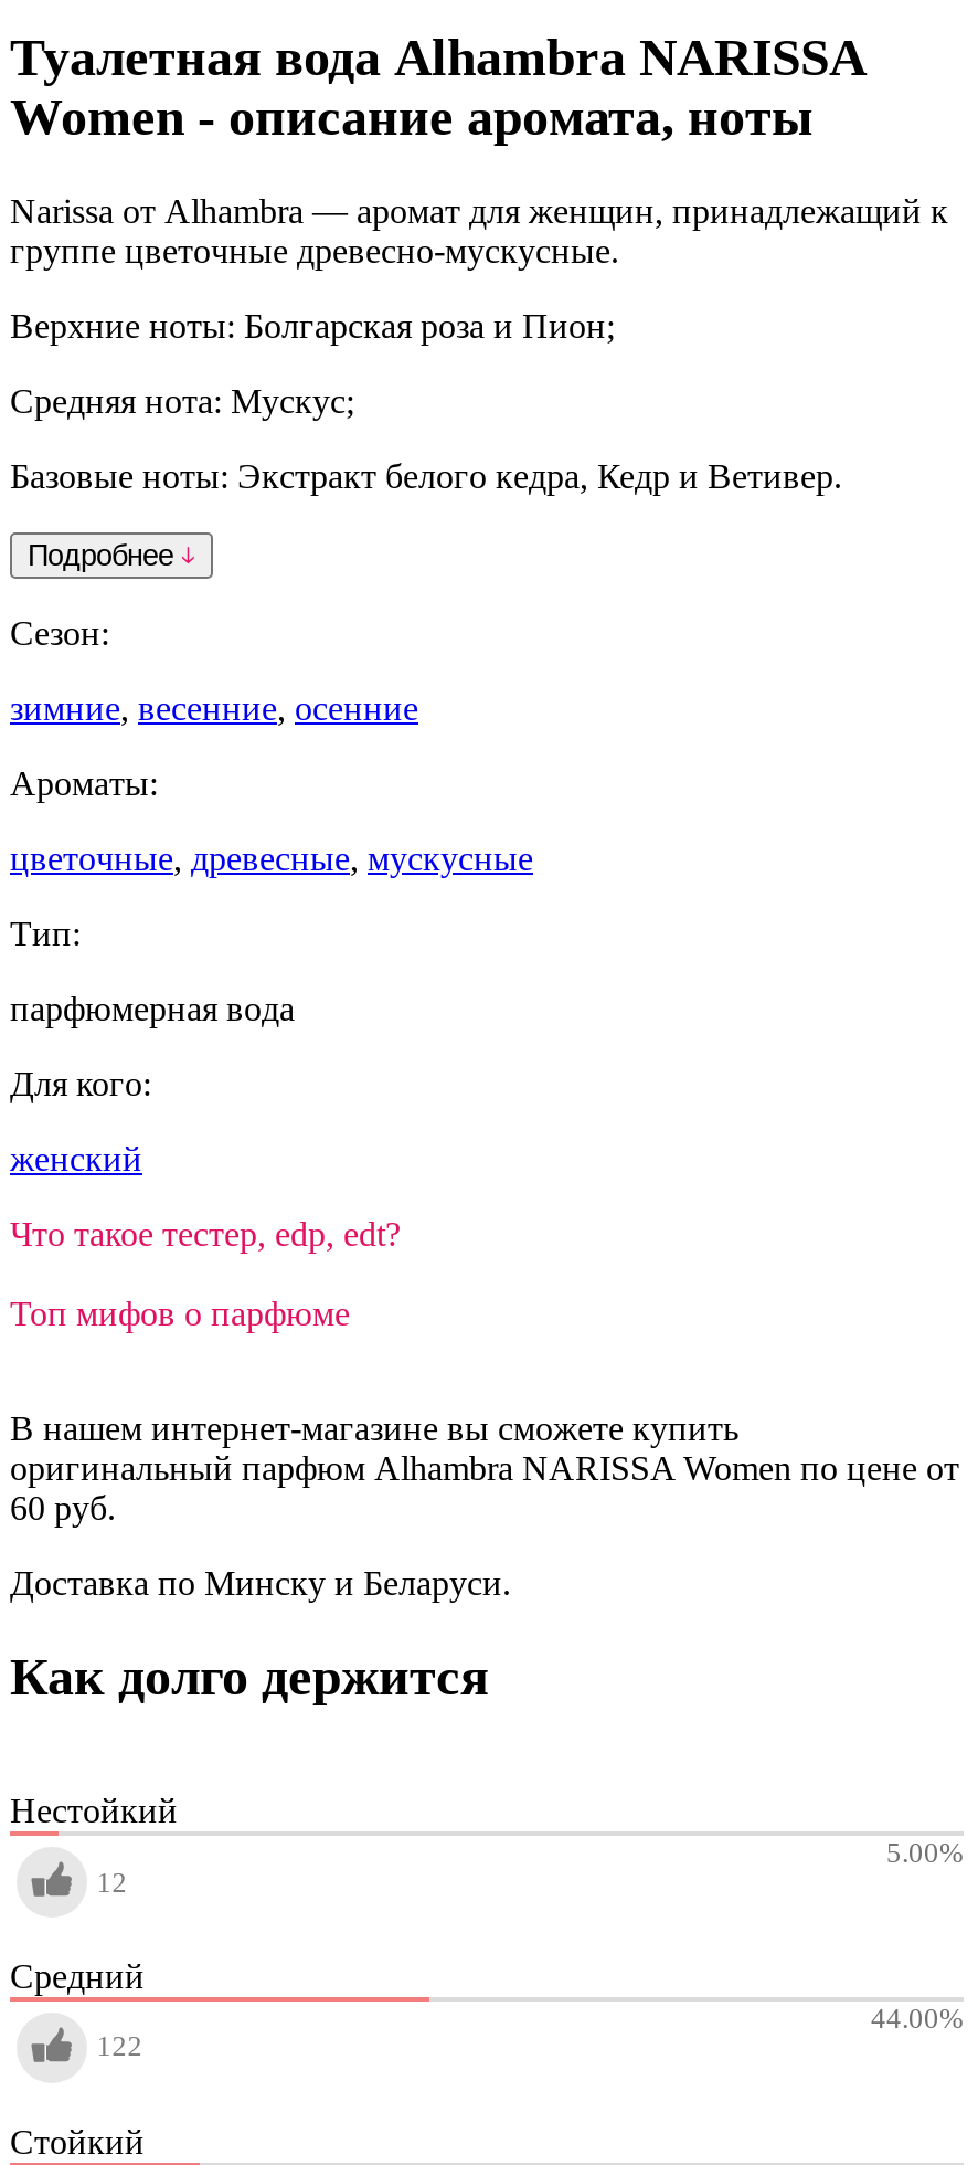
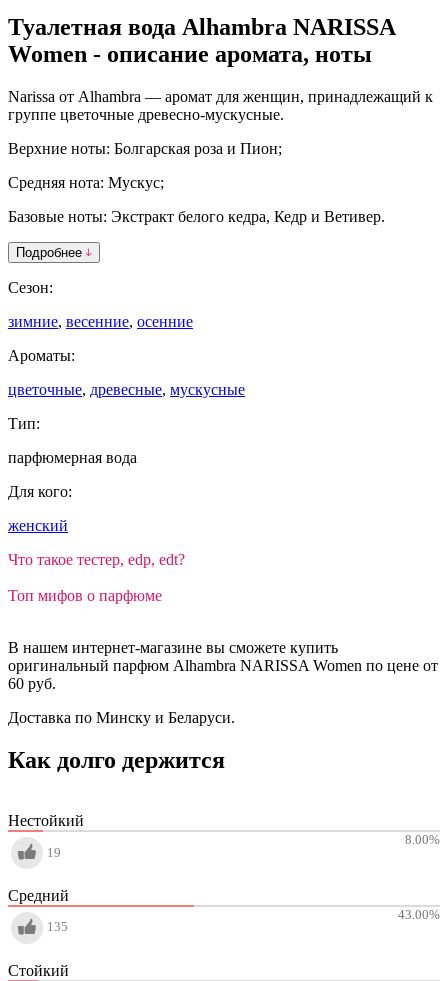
[886,1838,964,1869] 5.00% -> [405,833,440,847] 8.00%
[96,1867,127,1898] 12 -> [47,846,61,860] 19
[871,2004,964,2035] 44.00% -> [398,908,440,922] 43.00%
[96,2032,143,2063] 122 -> [47,921,68,935] 135

